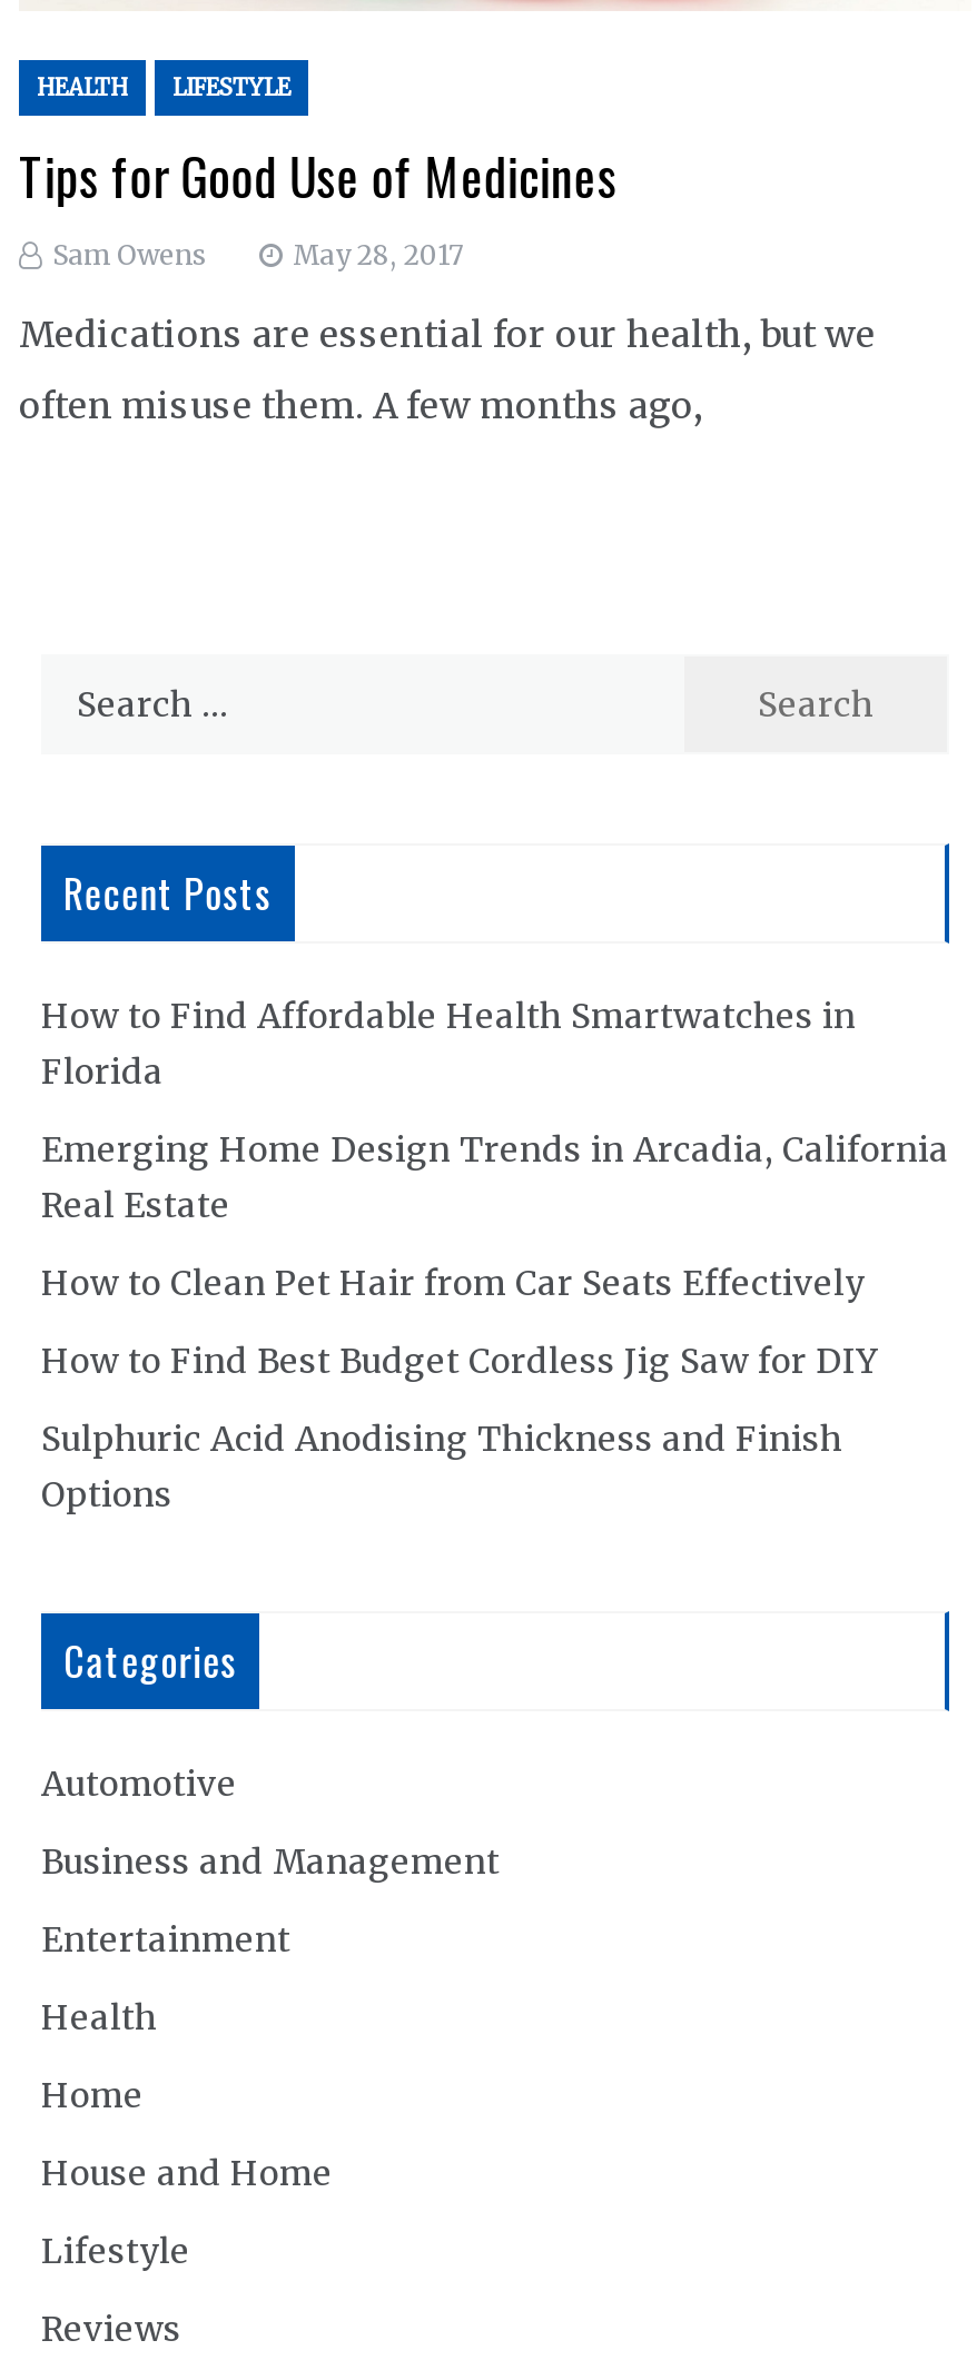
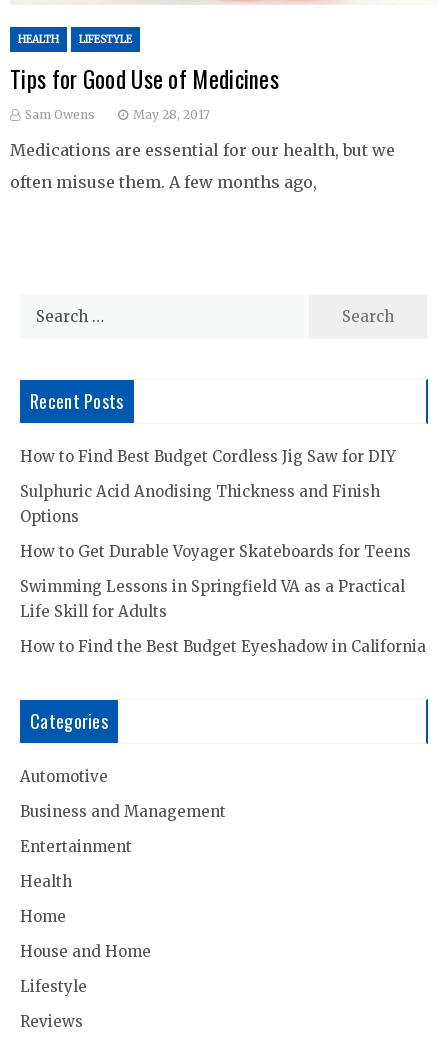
[41,995,949,1304] How to Find Affordable Health Smartwatches in | Florida | Emerging Home Design Trends in Arcadia, California | Real Estate | How to Clean Pet Hair from Car Seats Effectively -> none
moved [41,1339,878,1515] -> [20,447,396,526]: How to Find Best Budget Cordless Jig Saw for DIY | Sulphuric Acid Anodising Thickness and Finish | Options
none -> [20,542,426,656] How to Get Durable Voyager Skateboards for Teens | Swimming Lessons in Springfield VA as a Practical | Life Skill for Adults | How to Find the Best Budget Eyeshadow in California

